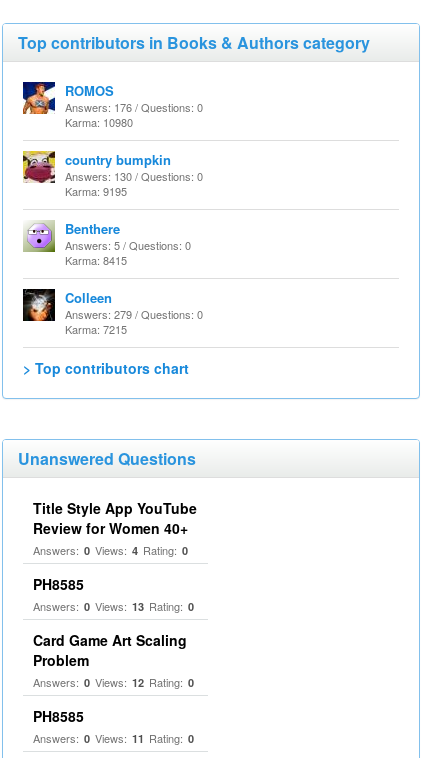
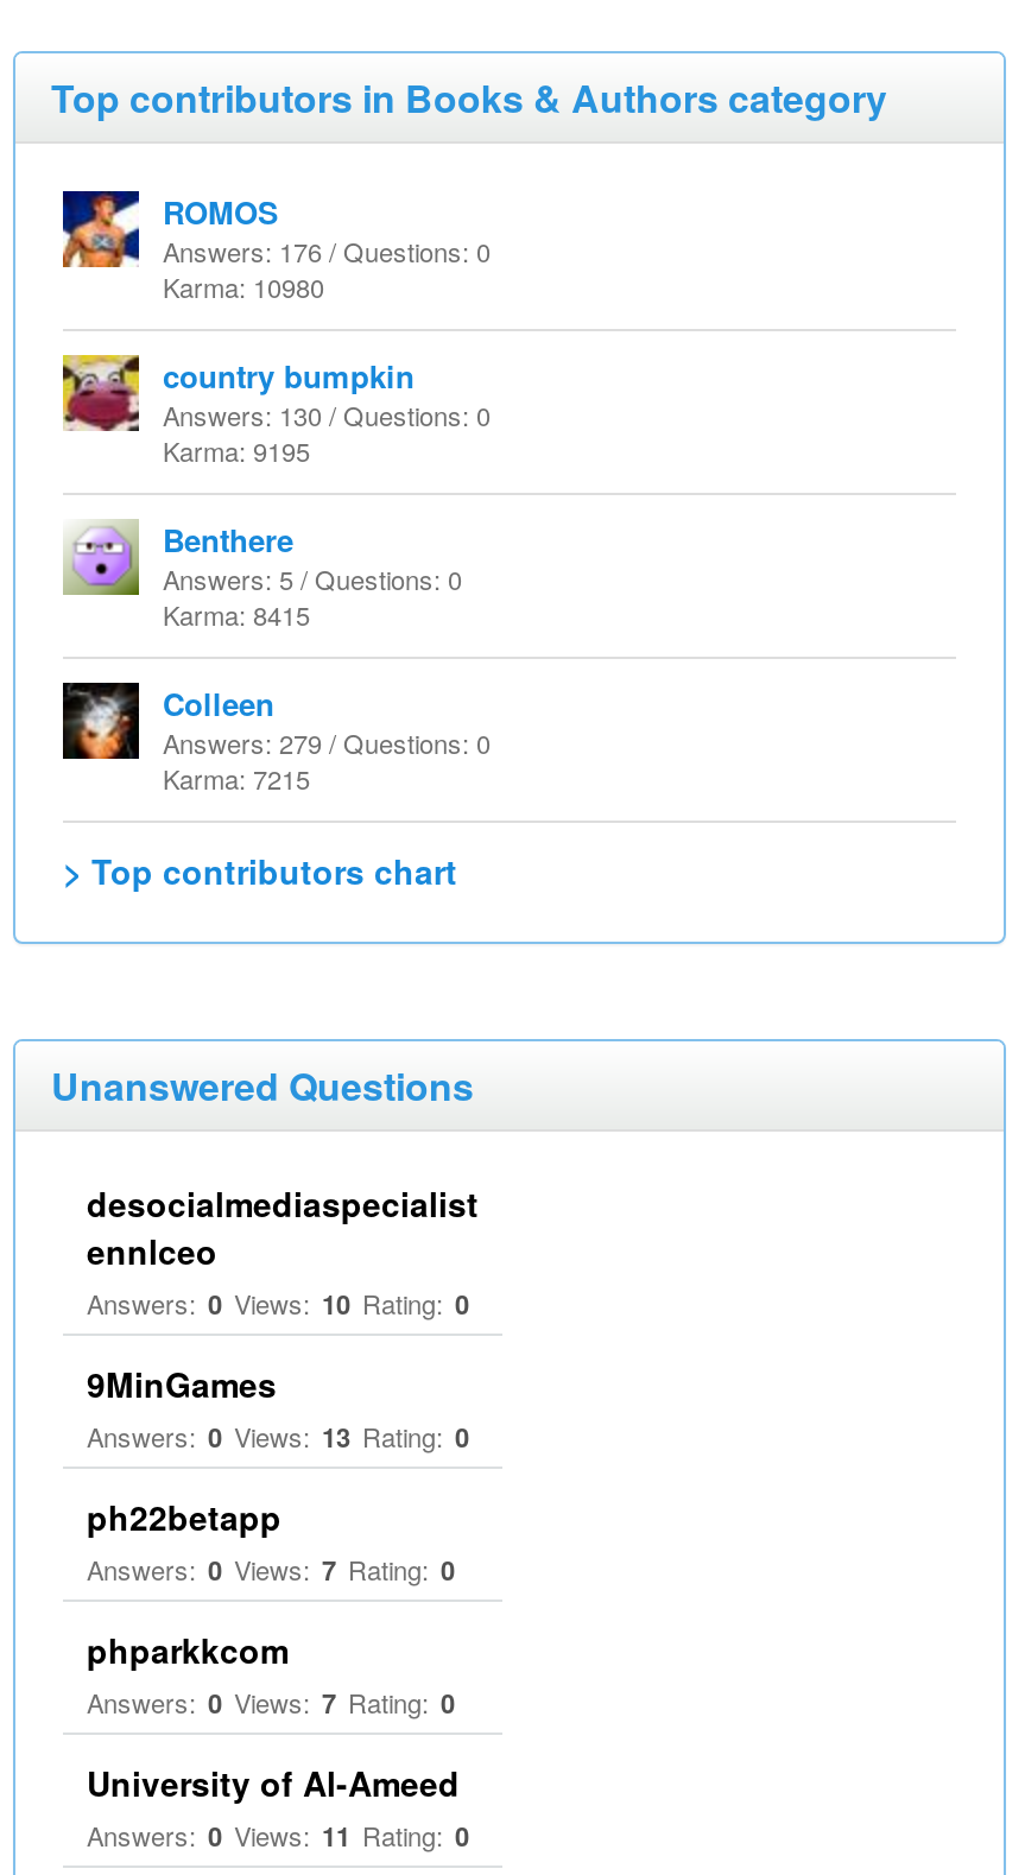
[33,498,197,558] Title Style App YouTube | Review for Women 40+ | Answers: 0 Views: 4 Rating: 0 -> [87,1179,479,1322] desocialmediaspecialist | ennlceo | Answers: 0 Views: 10 Rating: 0
[33,574,84,594] PH8585 -> [87,1360,277,1407] 9MinGames
[33,630,194,726] Card Game Art Scaling | Problem | Answers: 0 Views: 12 Rating: 0 | PH8585 -> [87,1493,460,1806] ph22betapp | Answers: 0 Views: 7 Rating: 0 | phparkkcom | Answers: 0 Views: 7 Rating: 0 | University of Al-Ameed

